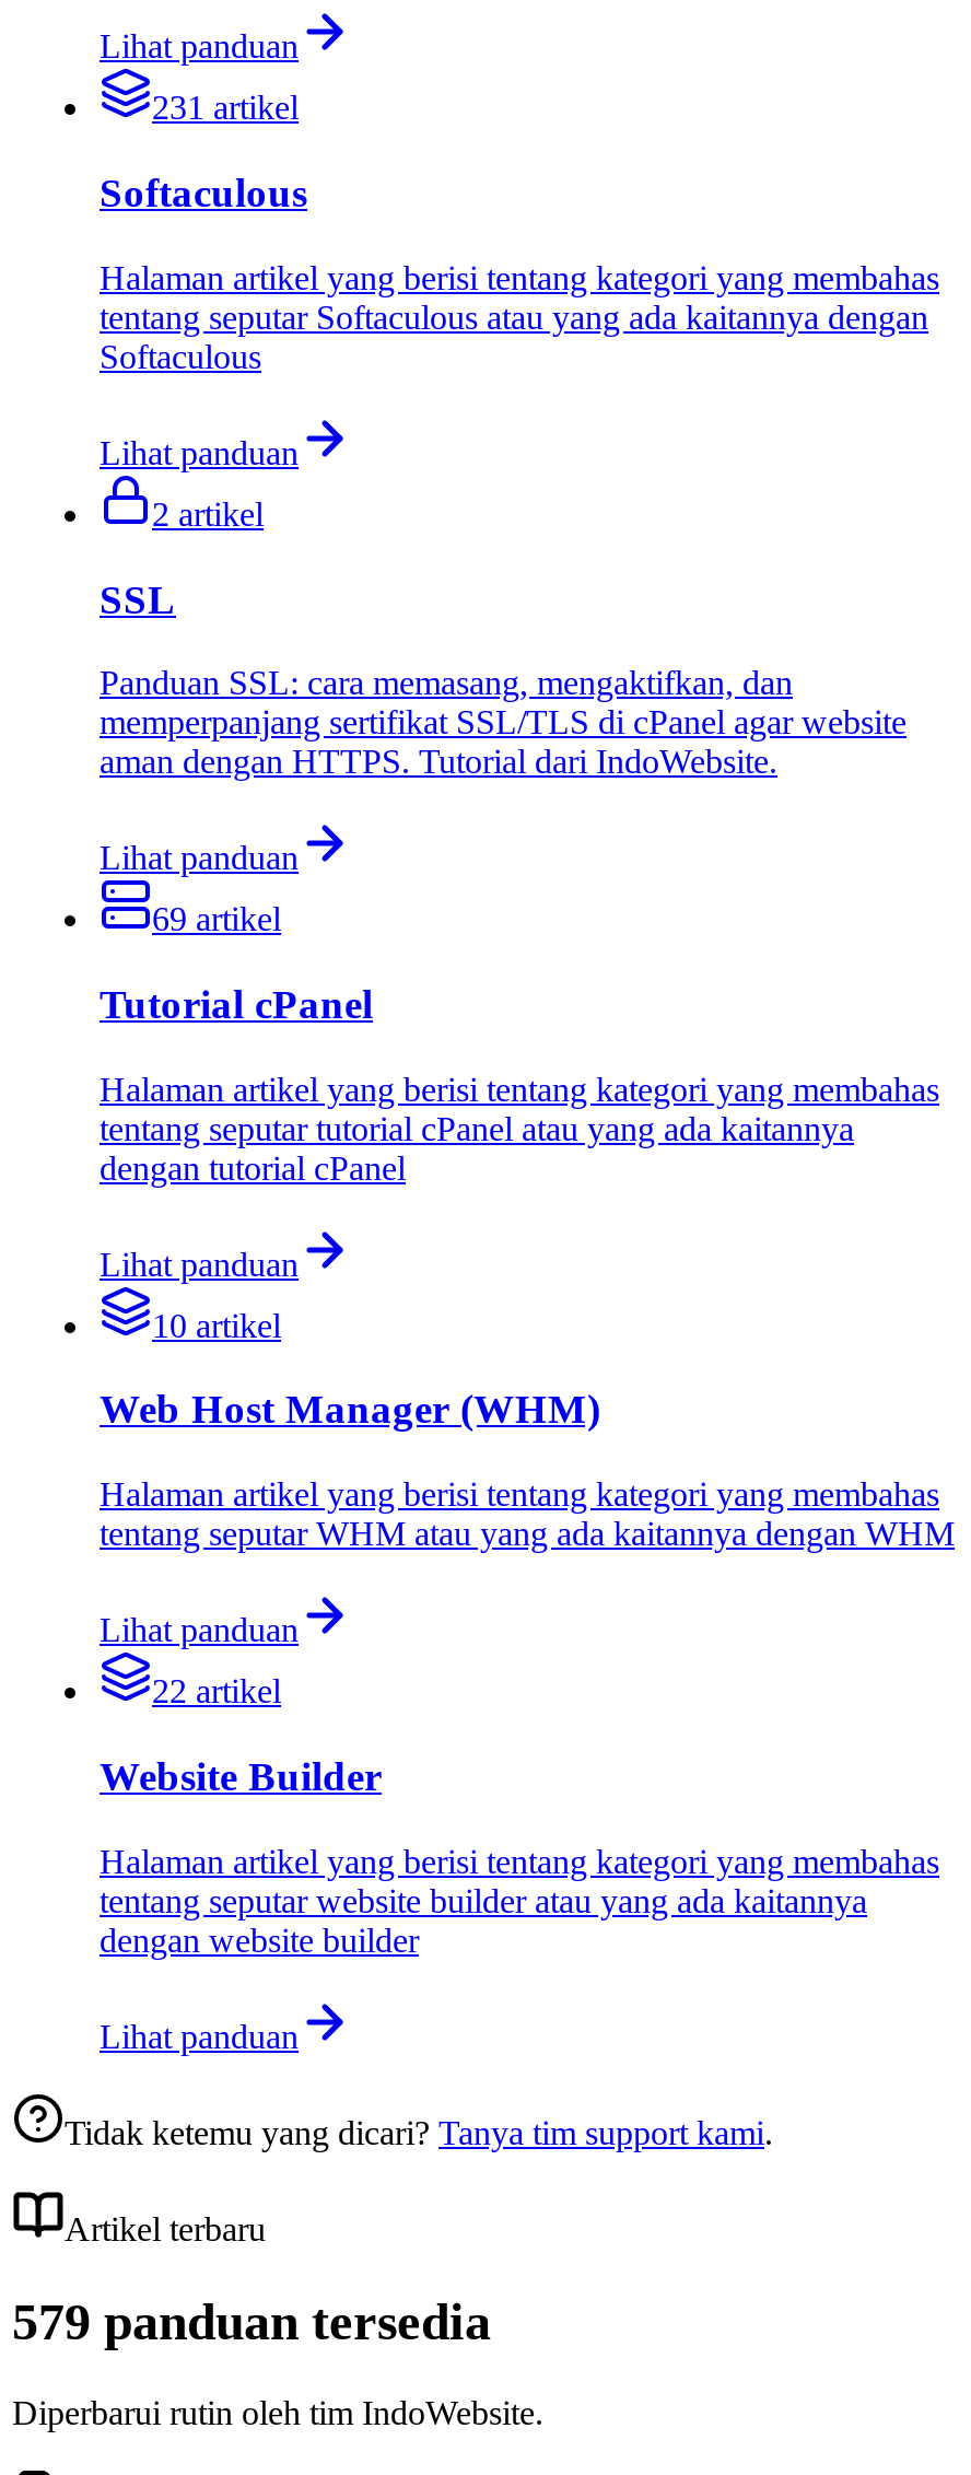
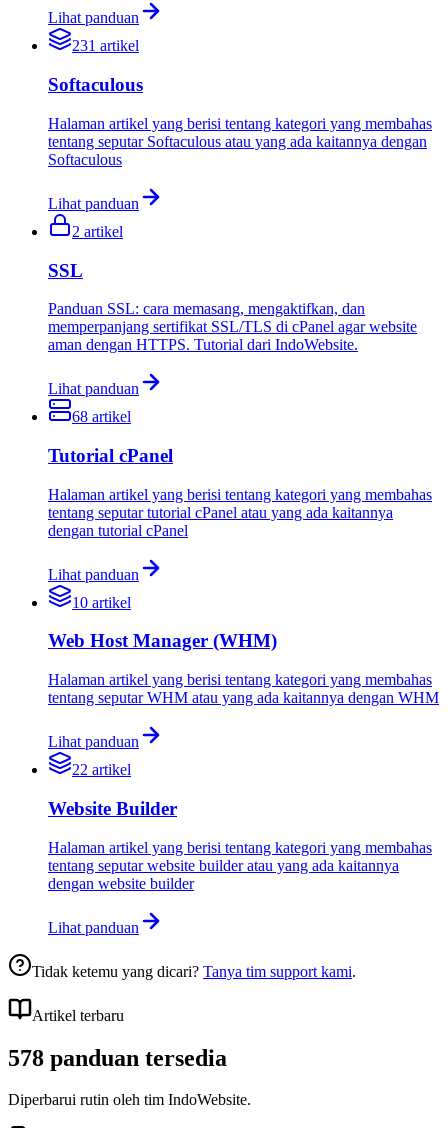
[152,901,281,938] 69 artikel -> [72,408,131,425] 68 artikel
[12,2292,491,2349] 579 panduan tersedia -> [8,1044,227,1070] 578 panduan tersedia

